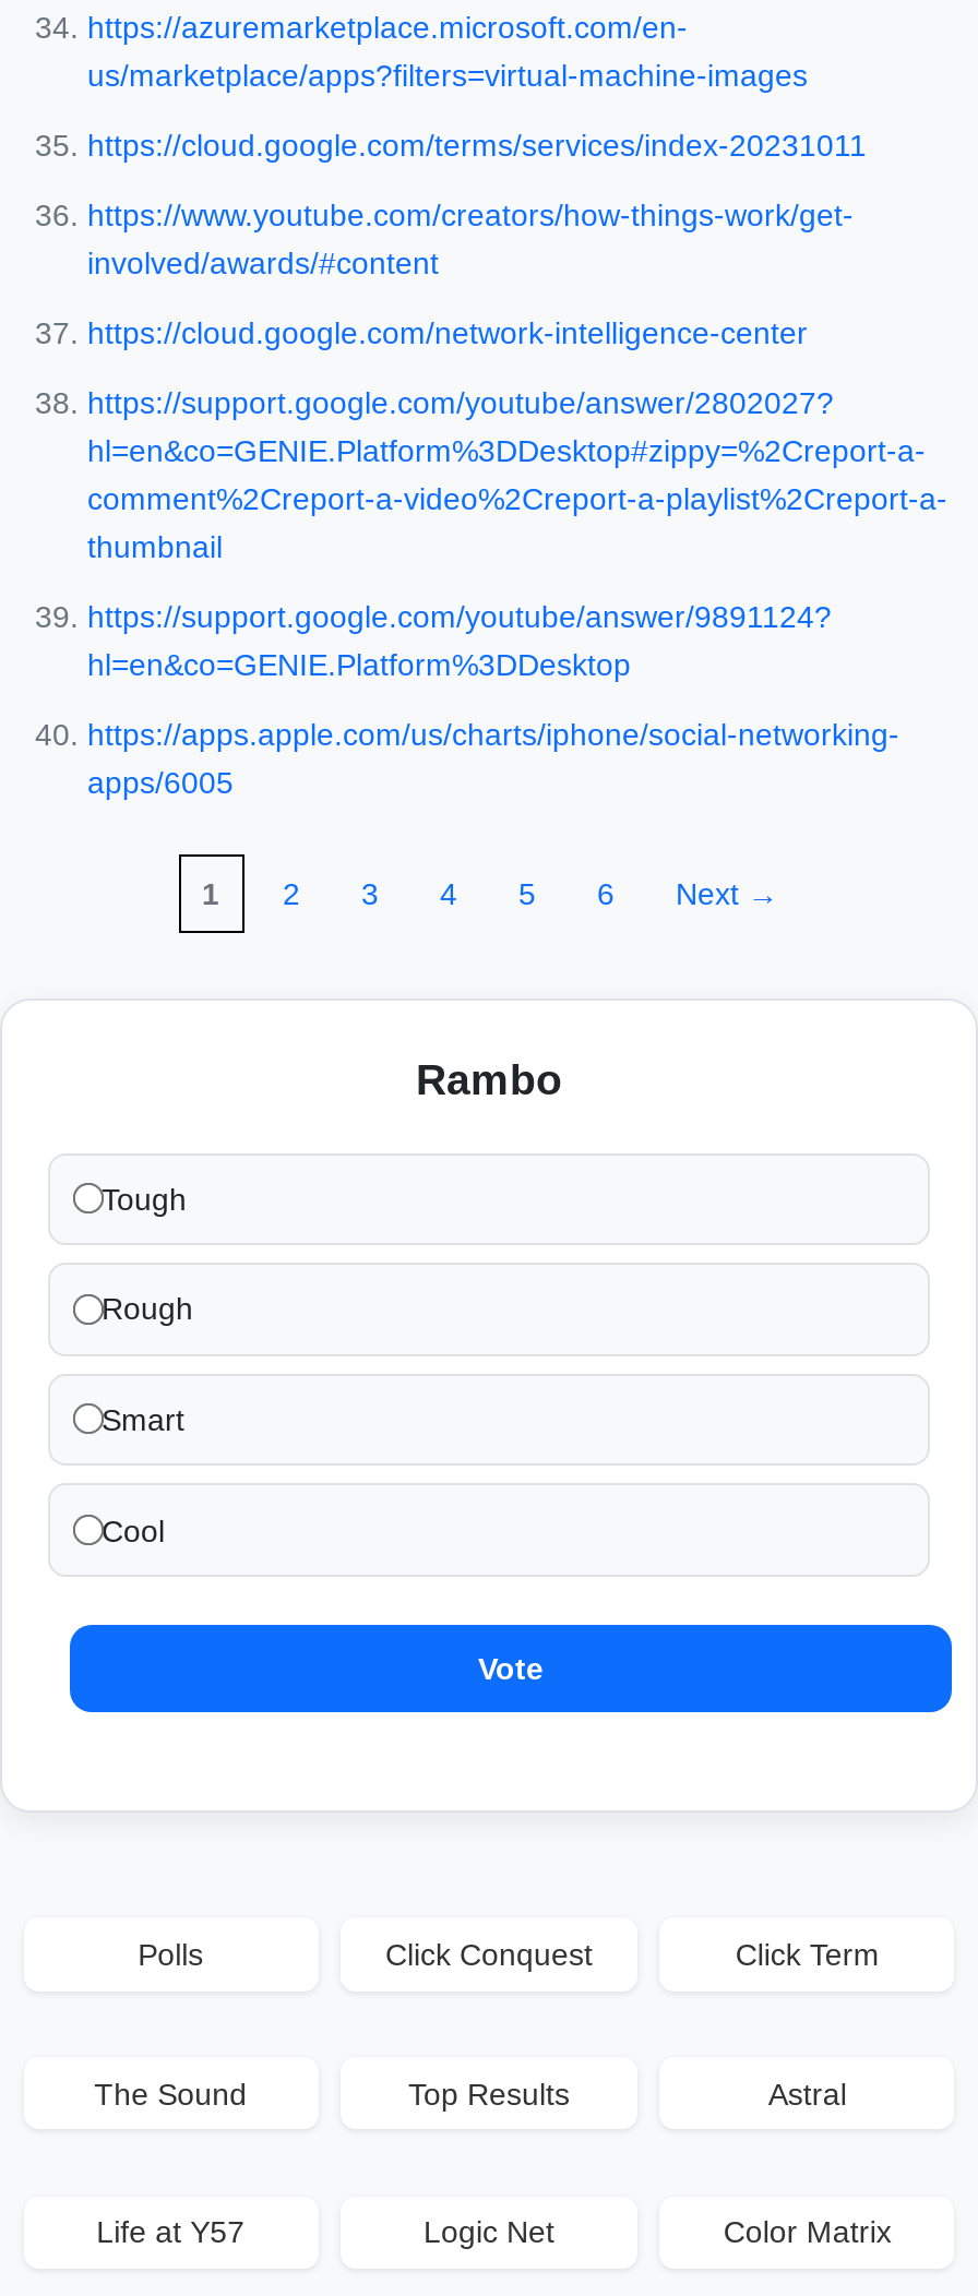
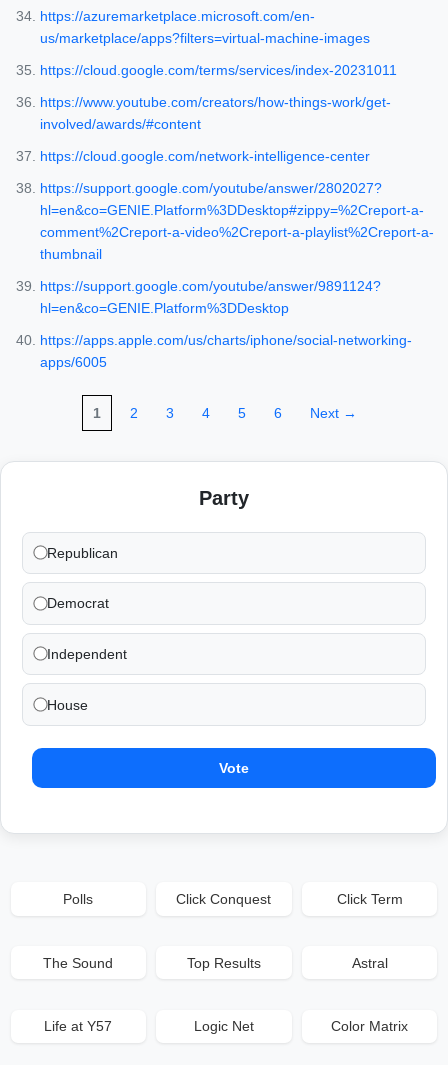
[416,1056,562,1104] Rambo -> [199,487,249,509] Party
[102,1181,187,1216] Tough -> [46,545,117,561] Republican
[102,1292,193,1327] Rough -> [46,595,108,611] Democrat
[102,1402,184,1437] Smart -> [46,646,126,662] Independent
[102,1513,165,1548] Cool -> [46,697,87,713] House

